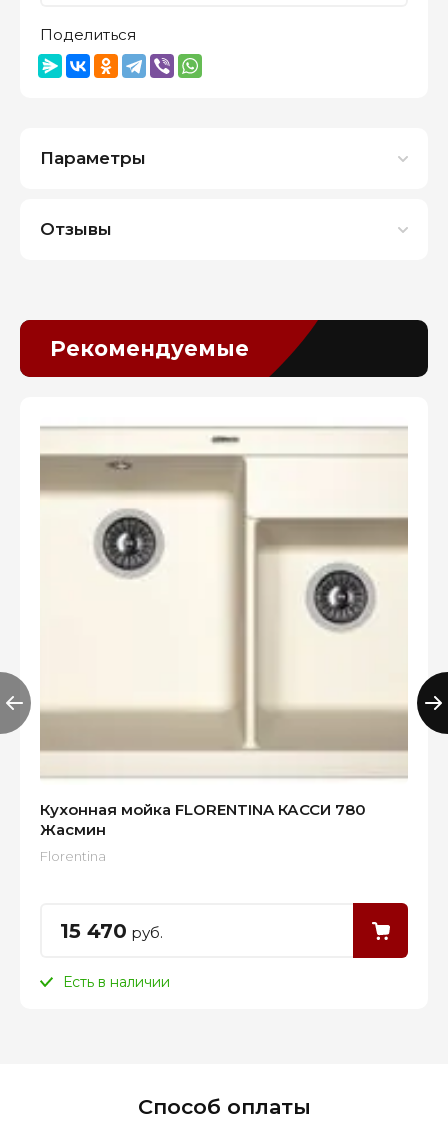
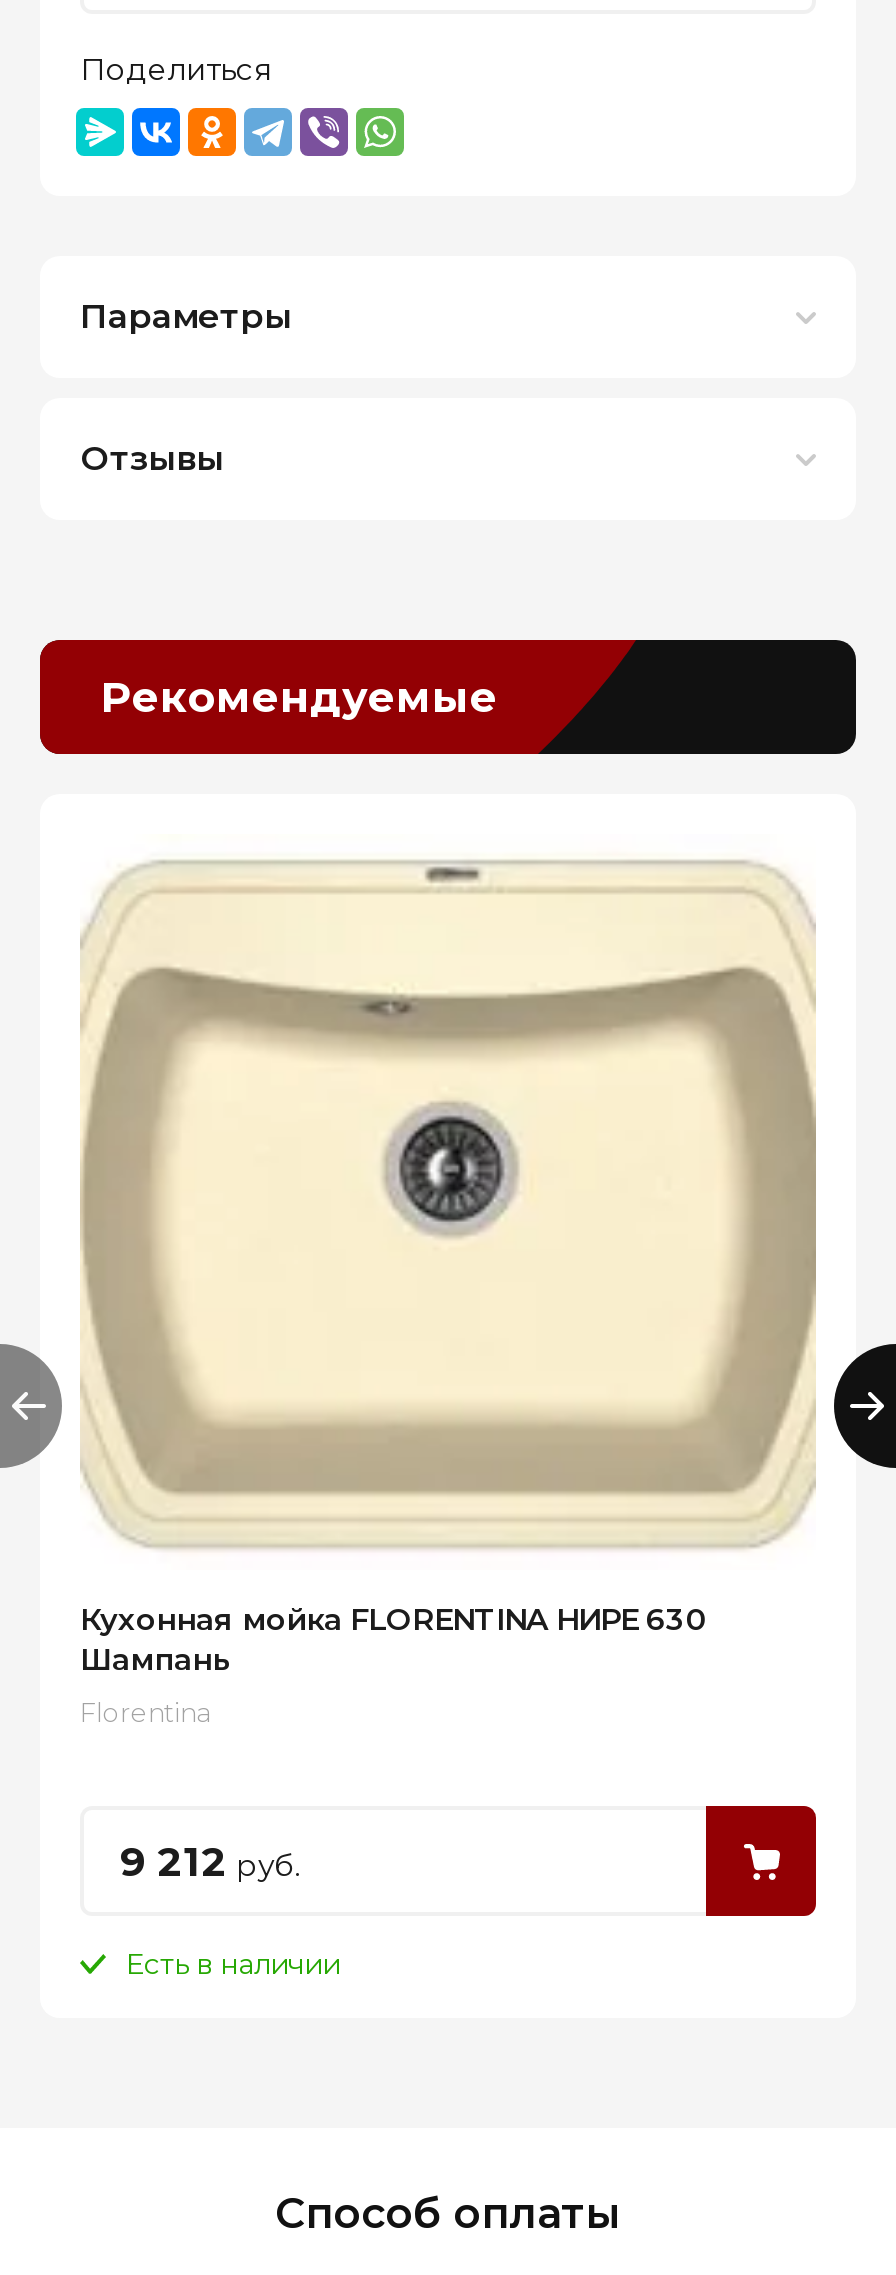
[39,426,408,839] [image] | Кухонная мойка FLORENTINA КАССИ 780 | Жасмин -> [80,854,816,1678] [image] | Кухонная мойка FLORENTINA НИРЕ 630 | Шампань
[60,918,163,942] 15 470 руб. -> [120,1837,300,1885] 9 212 руб.

